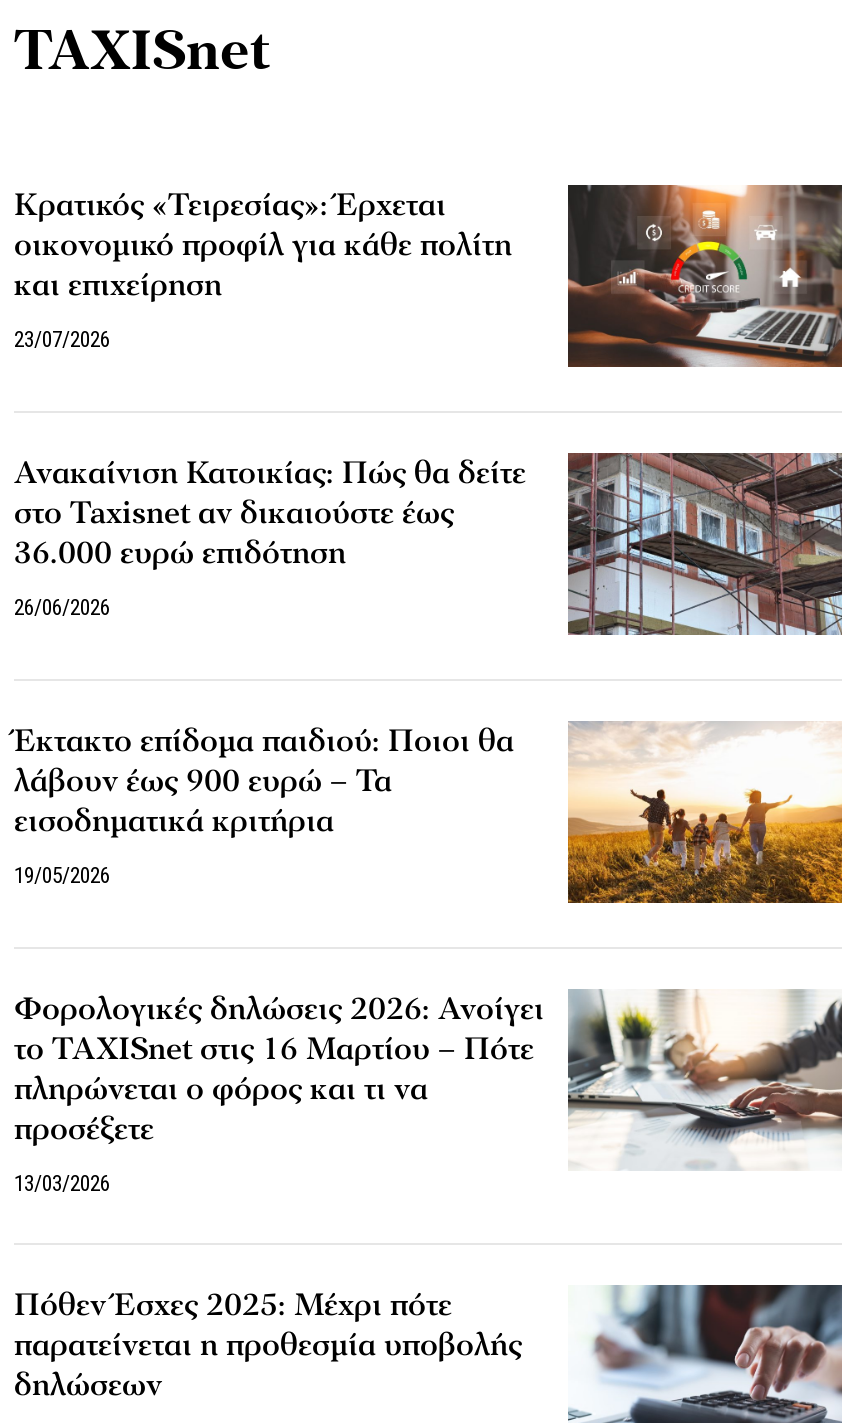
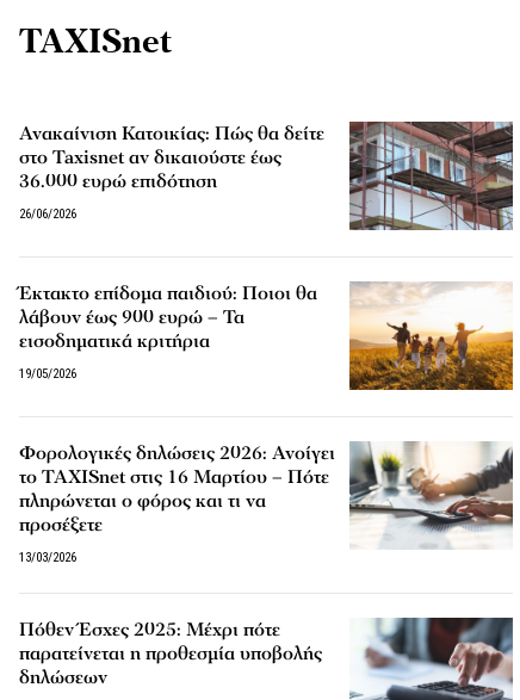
[14,183,842,369] [image] | Κρατικός «Τειρεσίας»: Έρχεται | οικονομικό προφίλ για κάθε πολίτη | και επιχείρηση | 23/07/2026 -> none

